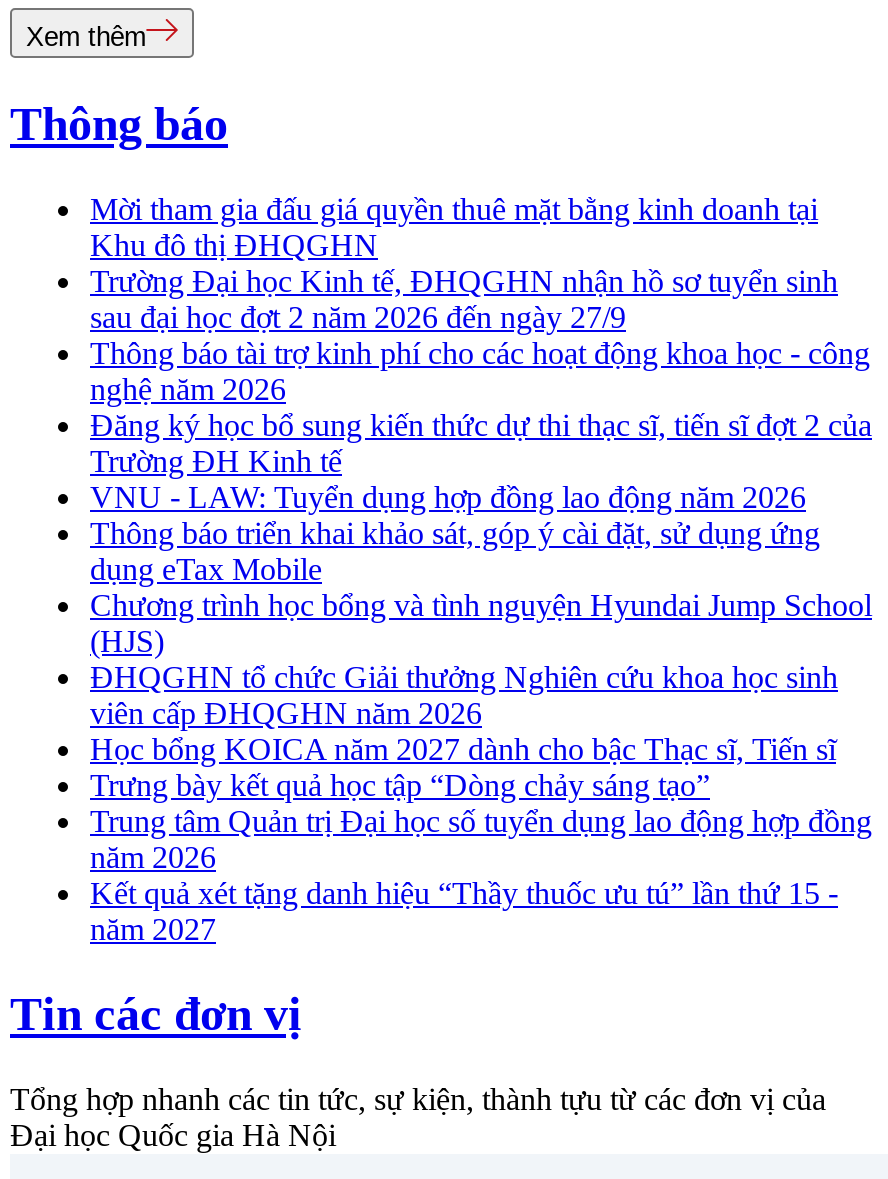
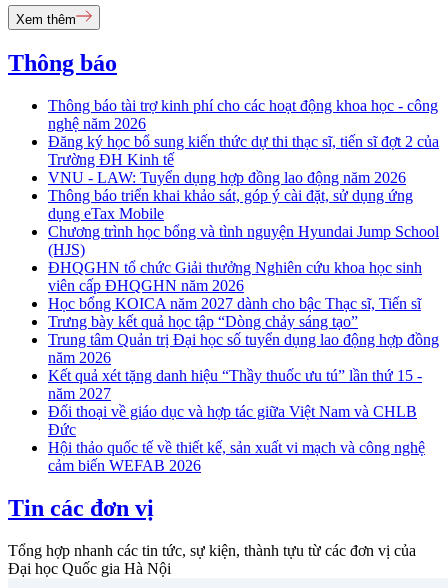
[90,192,838,334] Mời tham gia đấu giá quyền thuê mặt bằng kinh doanh tại | Khu đô thị ĐHQGHN | Trường Đại học Kinh tế, ĐHQGHN nhận hồ sơ tuyển sinh | sau đại học đợt 2 năm 2026 đến ngày 27/9 -> none
moved [90,336,872,946] -> [48,97,439,402]: Thông báo tài trợ kinh phí cho các hoạt động khoa học - công | nghệ năm 2026 | Đăng ký học bổ sung kiến thức dự thi thạc sĩ, tiến sĩ đợt 2 của | ... | Kết quả xét tặng danh hiệu “Thầy thuốc ưu tú” lần thứ 15 - | năm 2027
none -> [48,403,425,474] Đối thoại về giáo dục và hợp tác giữa Việt Nam và CHLB | Đức | Hội thảo quốc tế về thiết kế, sản xuất vi mạch và công nghệ | cảm biến WEFAB 2026

